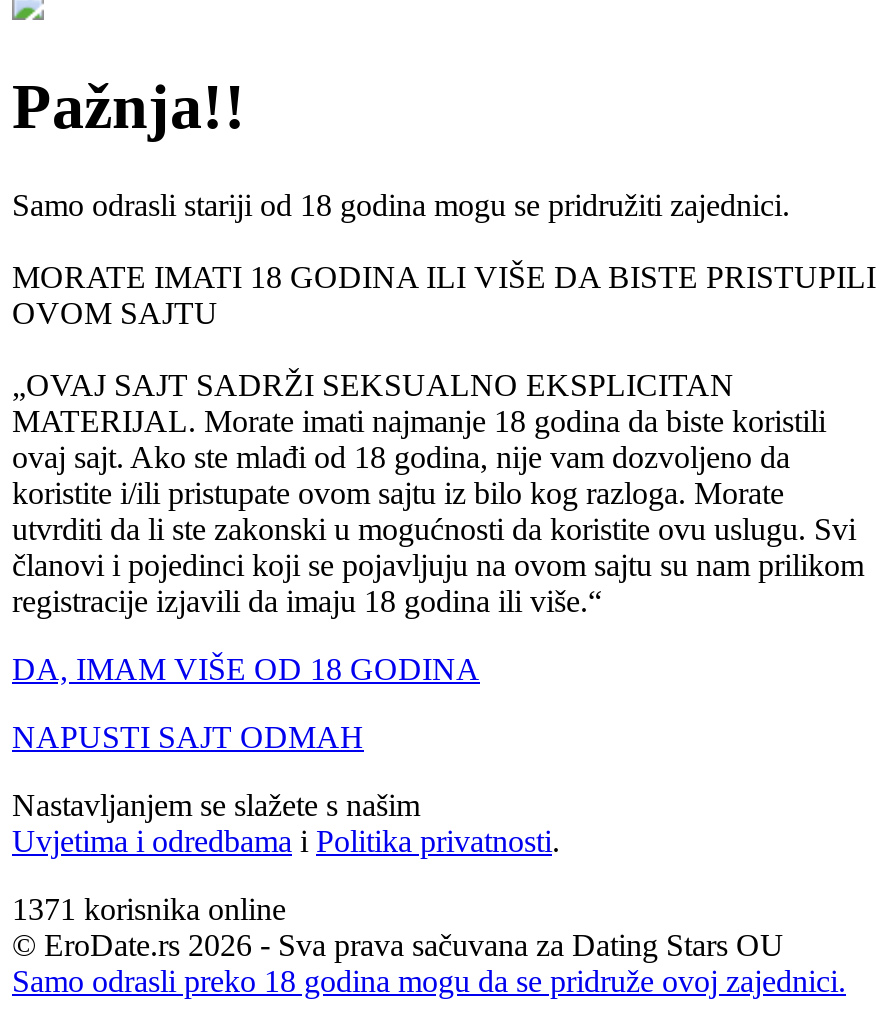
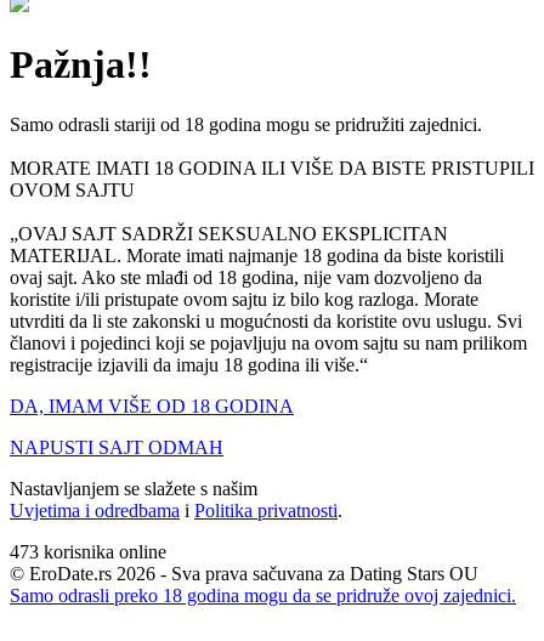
[12,892,286,926] 1371 korisnika online -> [10,541,166,562] 473 korisnika online

